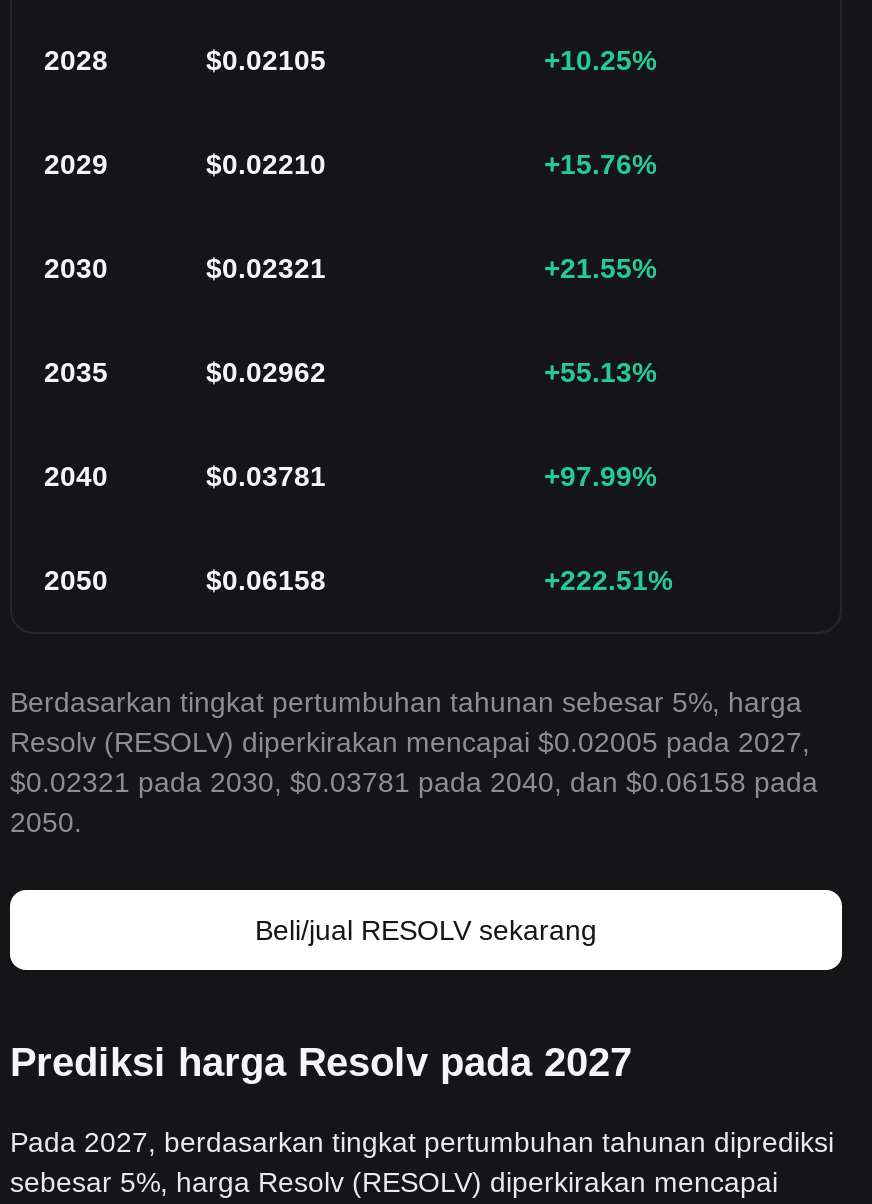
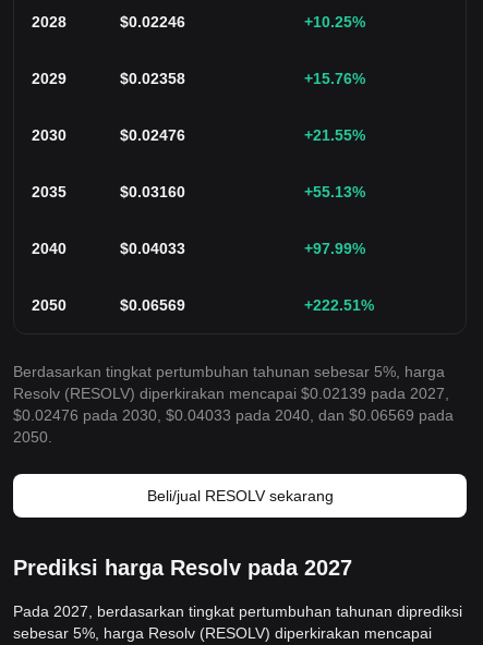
[206,44,326,76] $0.02105 -> [120,13,185,31] $0.02246
[206,148,326,180] $0.02210 -> [120,70,185,87] $0.02358
[206,252,326,284] $0.02321 -> [120,126,185,144] $0.02476
[206,356,326,388] $0.02962 -> [120,183,185,200] $0.03160
[206,460,326,492] $0.03781 -> [120,240,185,257] $0.04033
[206,564,326,596] $0.06158 -> [120,296,185,314] $0.06569
[10,726,810,758] Resolv (RESOLV) diperkirakan mencapai $0.02005 pada 2027, -> [13,385,449,402] Resolv (RESOLV) diperkirakan mencapai $0.02139 pada 2027,
[10,766,818,798] $0.02321 pada 2030, $0.03781 pada 2040, dan $0.06158 pada -> [13,406,454,424] $0.02476 pada 2030, $0.04033 pada 2040, dan $0.06569 pada

